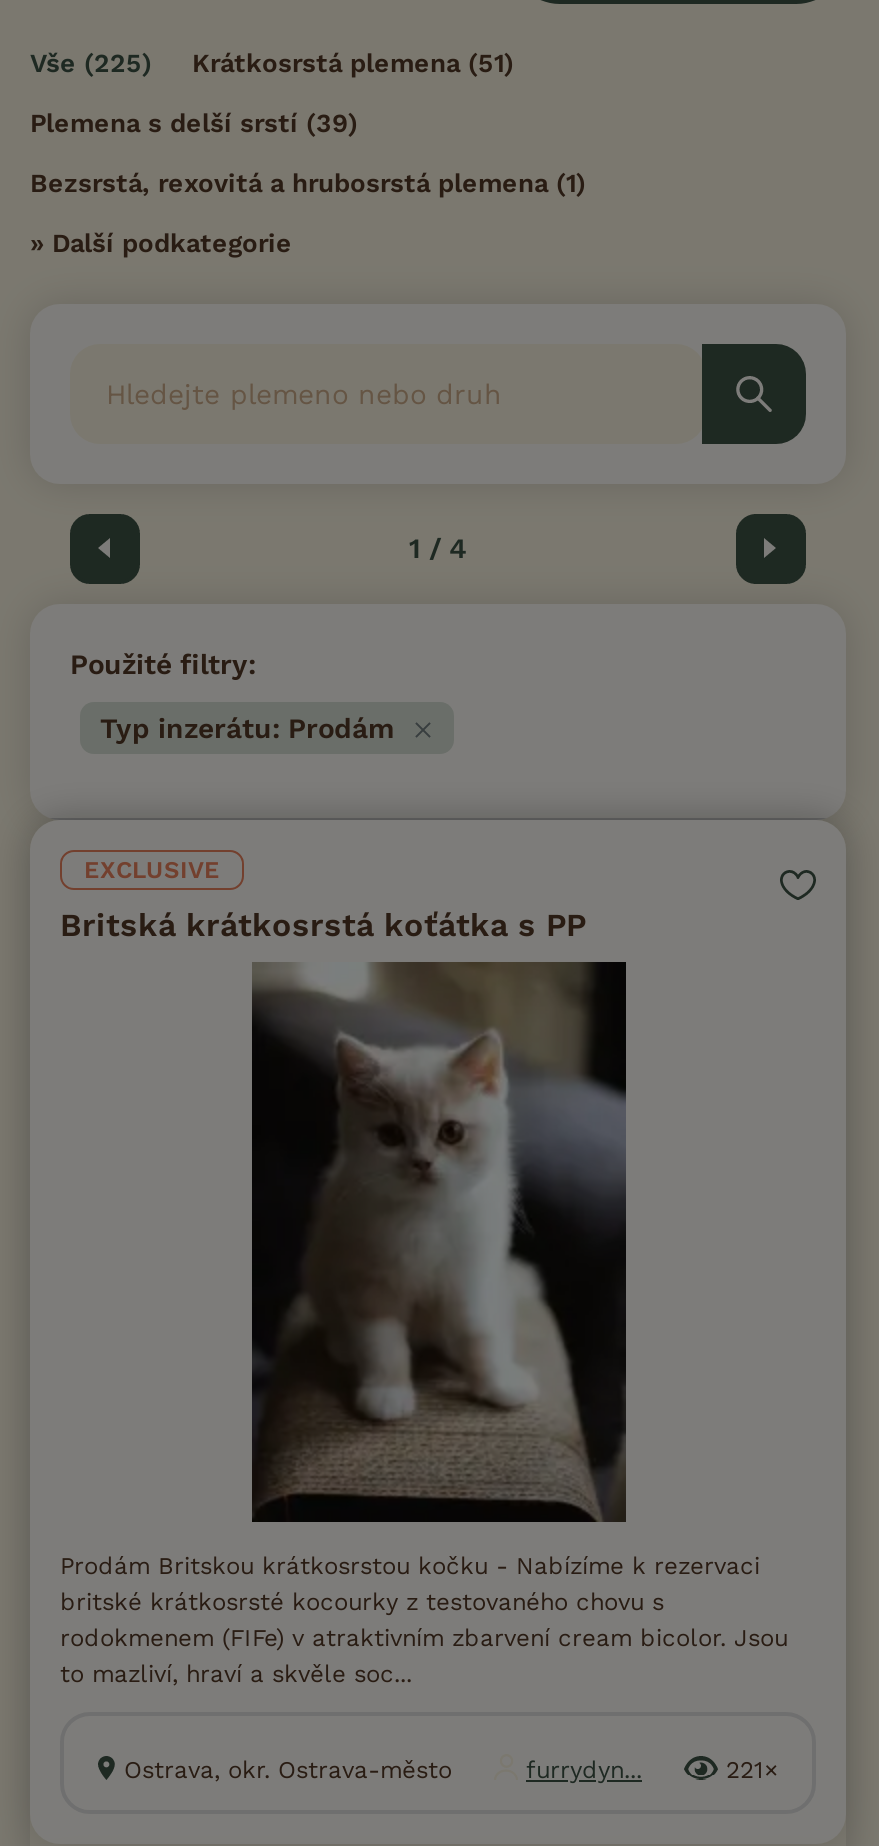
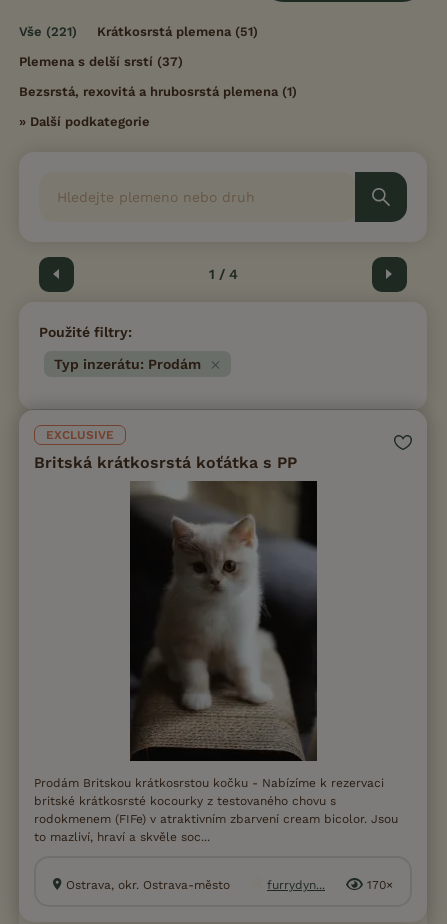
[30,48,514,78] Vše (225) Krátkosrstá plemena (51) -> [19,24,258,39] Vše (221) Krátkosrstá plemena (51)
[30,108,358,138] Plemena s delší srstí (39) -> [19,54,183,69] Plemena s delší srstí (37)
[718,1756,778,1784] 221× -> [363,878,393,892] 170×

